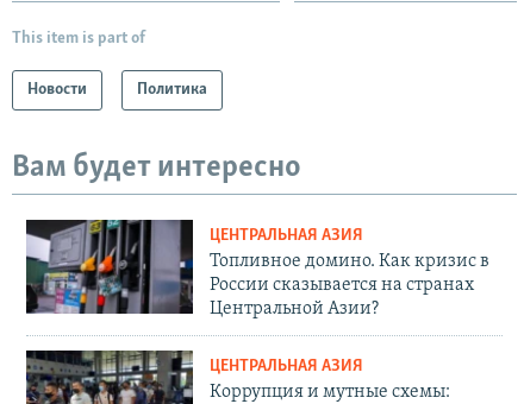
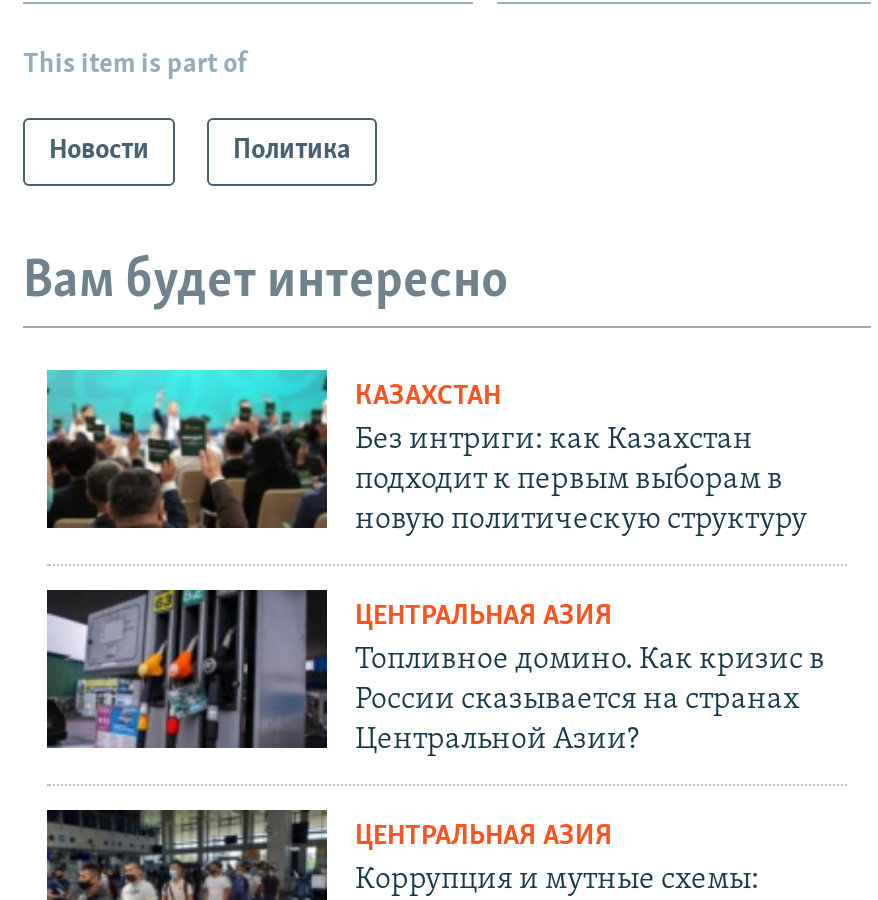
none -> [45,368,807,536] [image] | КАЗАХСТАН | Без интриги: как Казахстан | подходит к первым выборам в | новую политическую структуру

